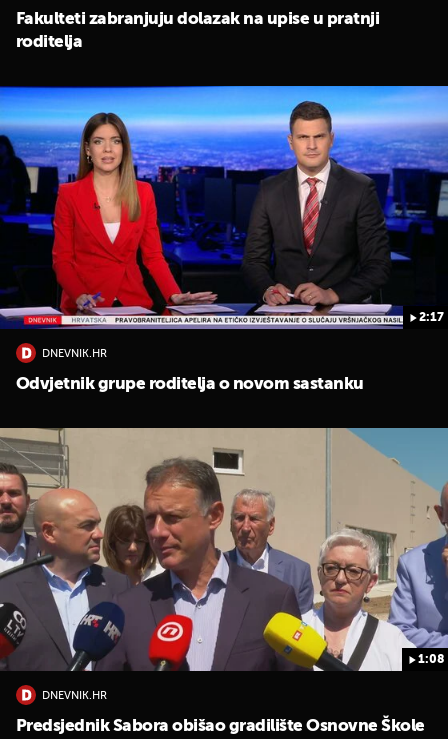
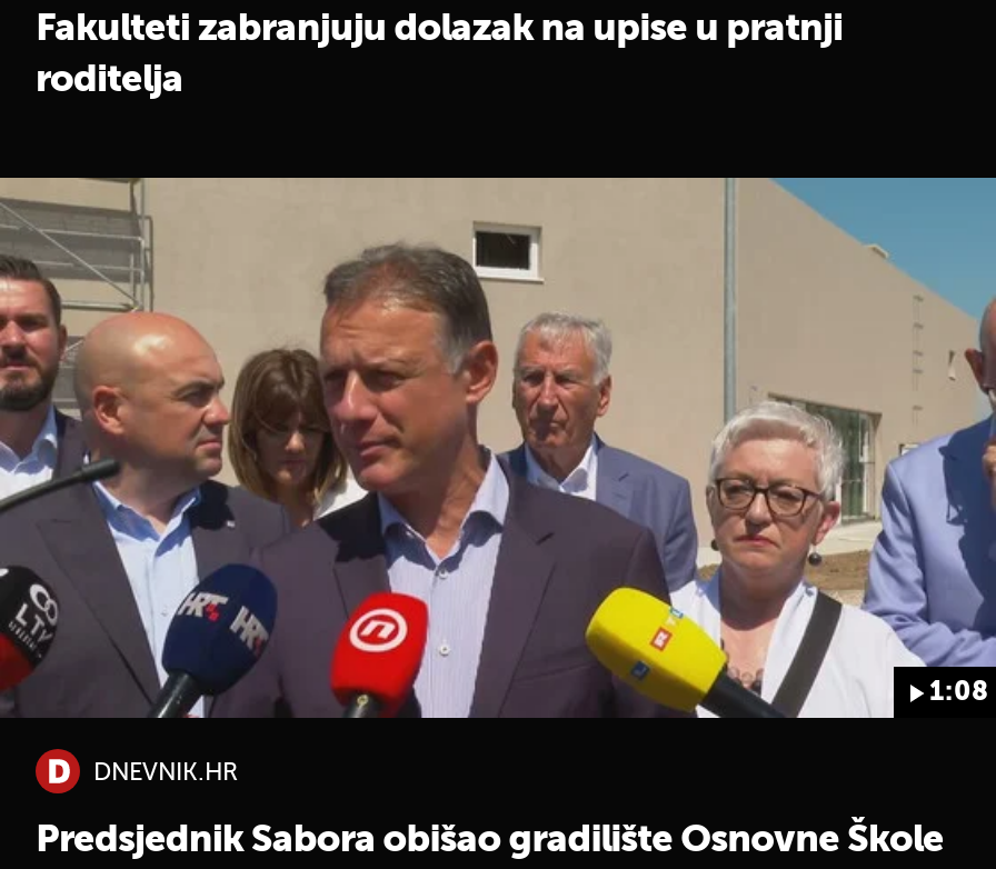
[3,85,445,393] [image] | 2:17 | DNEVNIK.HR | Odvjetnik grupe roditelja o novom sastanku -> none

